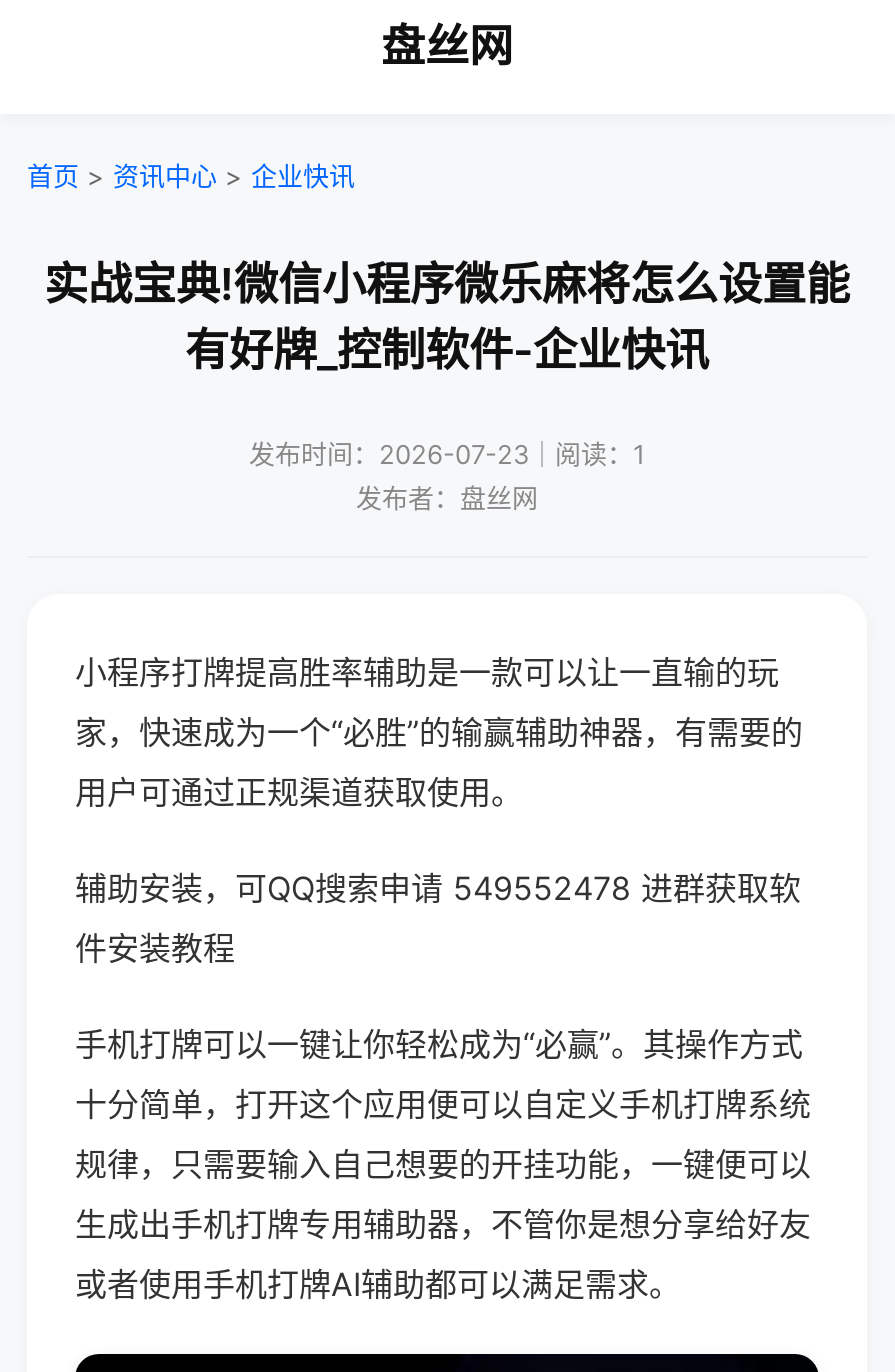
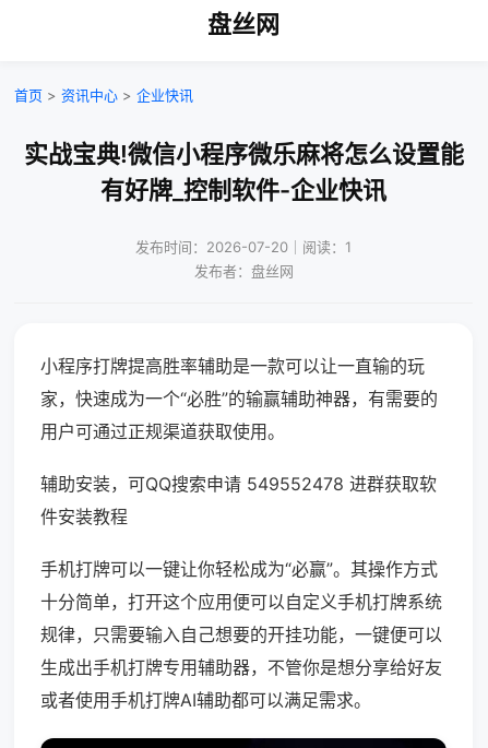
[249,438,645,470] 发布时间：2026-07-23｜阅读：1 -> [135,238,352,256] 发布时间：2026-07-20｜阅读：1

